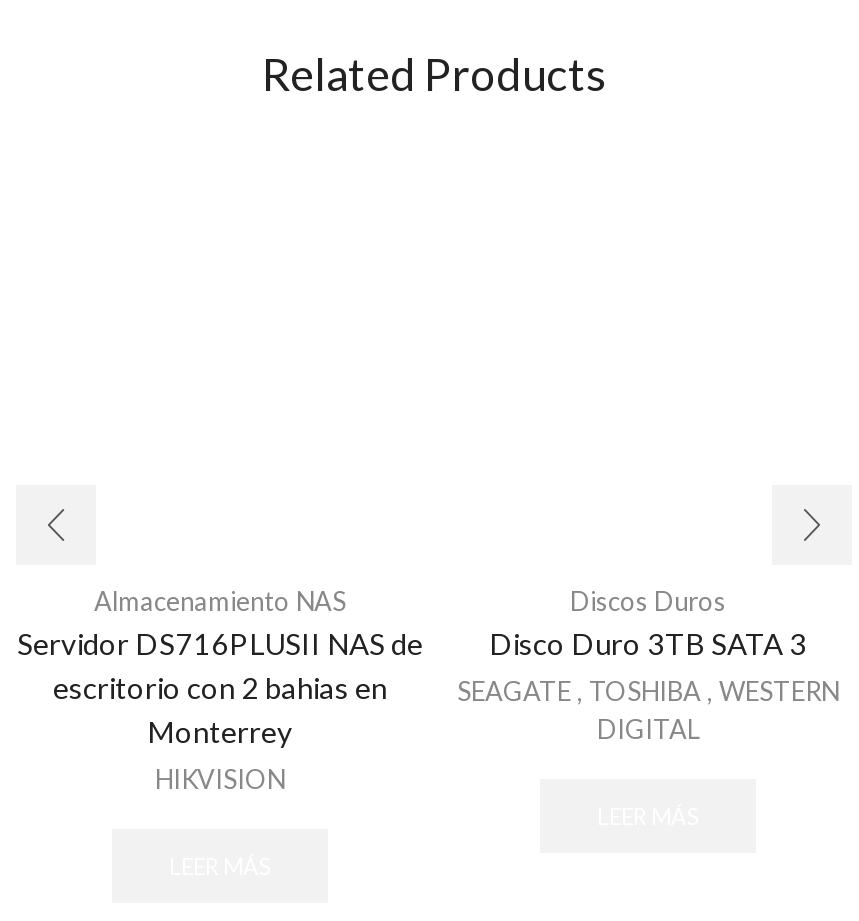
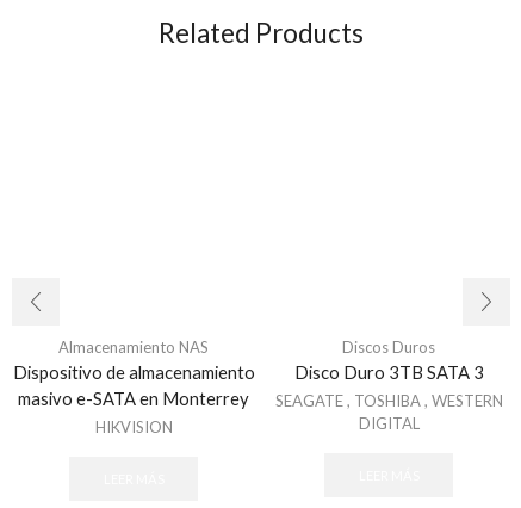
[17,626,423,750] Servidor DS716PLUSII NAS de | escritorio con 2 bahias en | Monterrey -> [13,362,255,410] Dispositivo de almacenamiento | masivo e-SATA en Monterrey

